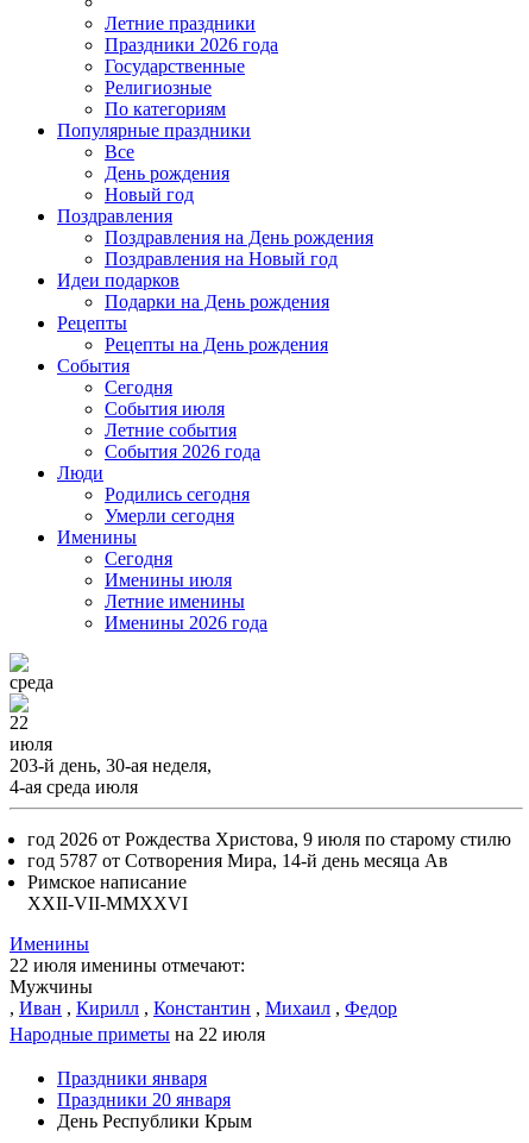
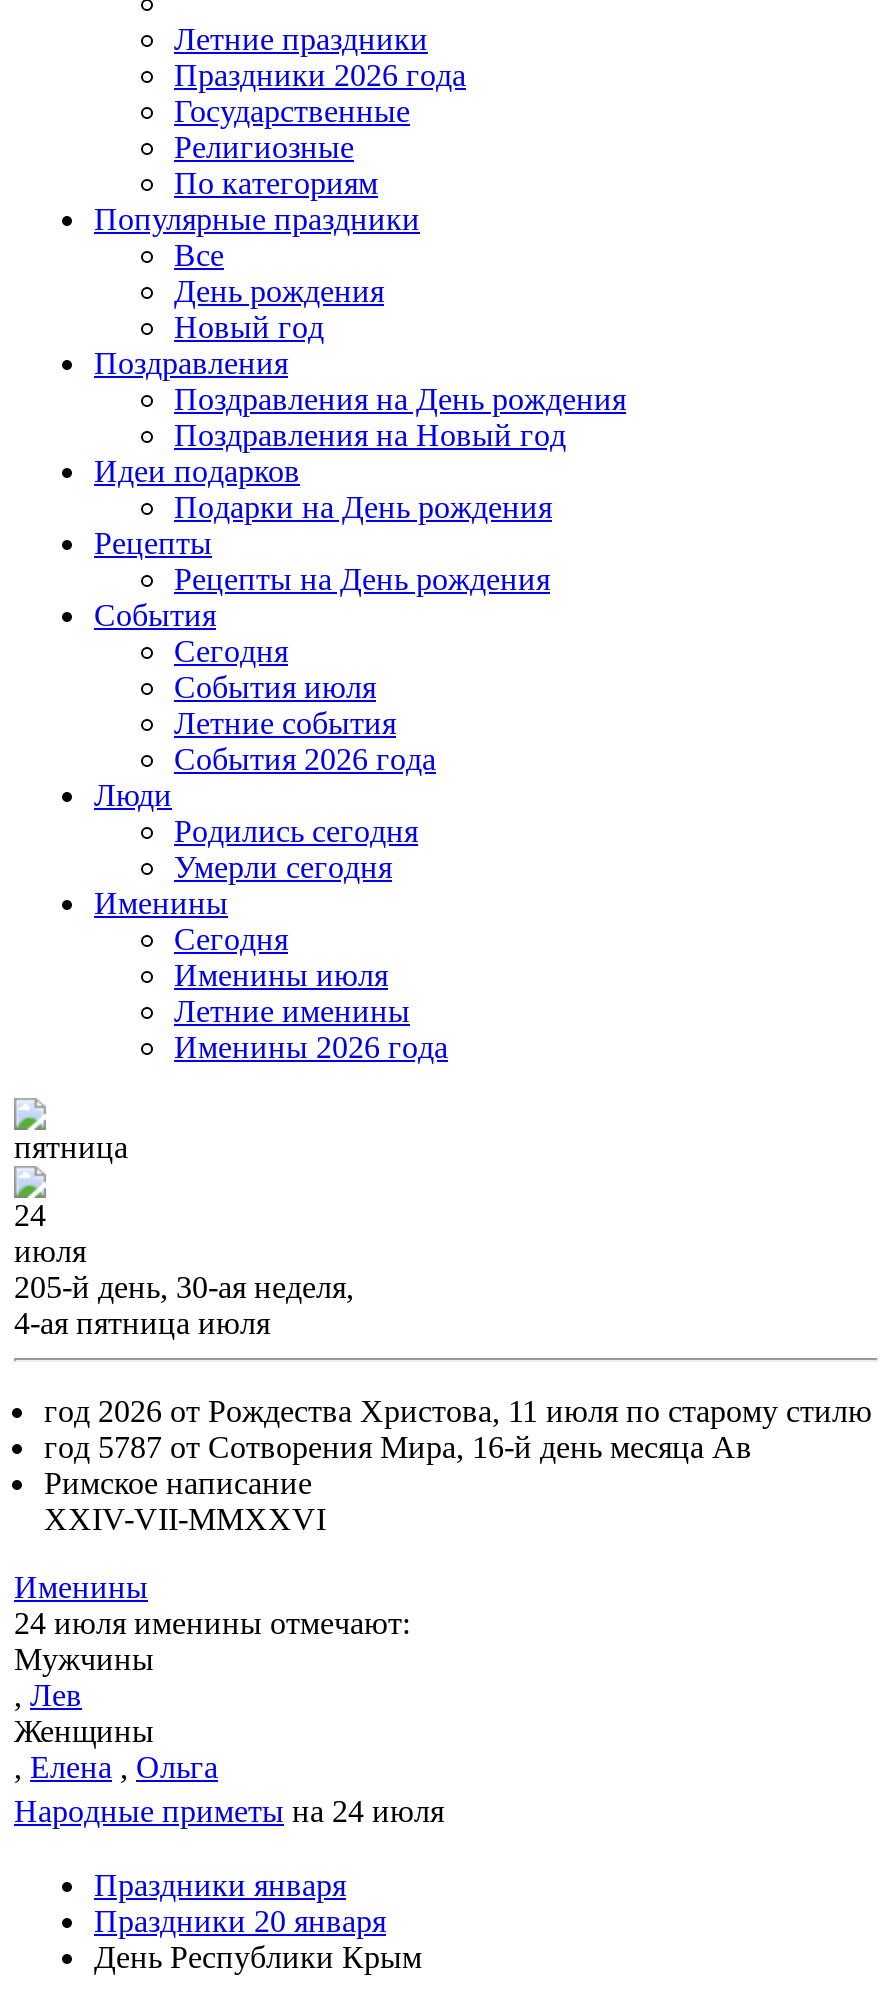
[10,672,53,692] среда -> [14,1130,128,1164] пятница
[10,712,29,733] 22 -> [14,1198,46,1232] 24
[10,755,212,775] 203-й день, 30-ая неделя, -> [14,1270,354,1304] 205-й день, 30-ая неделя,
[10,777,138,797] 4-ая среда июля -> [14,1306,270,1340] 4-ая пятница июля
[27,829,511,849] год 2026 от Рождества Христова, 9 июля по старому стилю -> [44,1394,872,1428] год 2026 от Рождества Христова, 11 июля по старому стилю
[27,850,448,871] год 5787 от Сотворения Мира, 14-й день месяца Ав -> [44,1430,752,1464] год 5787 от Сотворения Мира, 16-й день месяца Ав
[27,893,188,913] XXII-VII-MMXXVI -> [44,1502,326,1536] XXIV-VII-MMXXVI
[10,955,245,975] 22 июля именины отмечают: -> [14,1606,410,1640] 24 июля именины отмечают:
[10,998,397,1044] , Иван , Кирилл , Константин , Михаил , Федор | Народные приметы на 22 июля -> [14,1678,444,1828] , Лев | Женщины | , Елена , Ольга | Народные приметы на 24 июля

